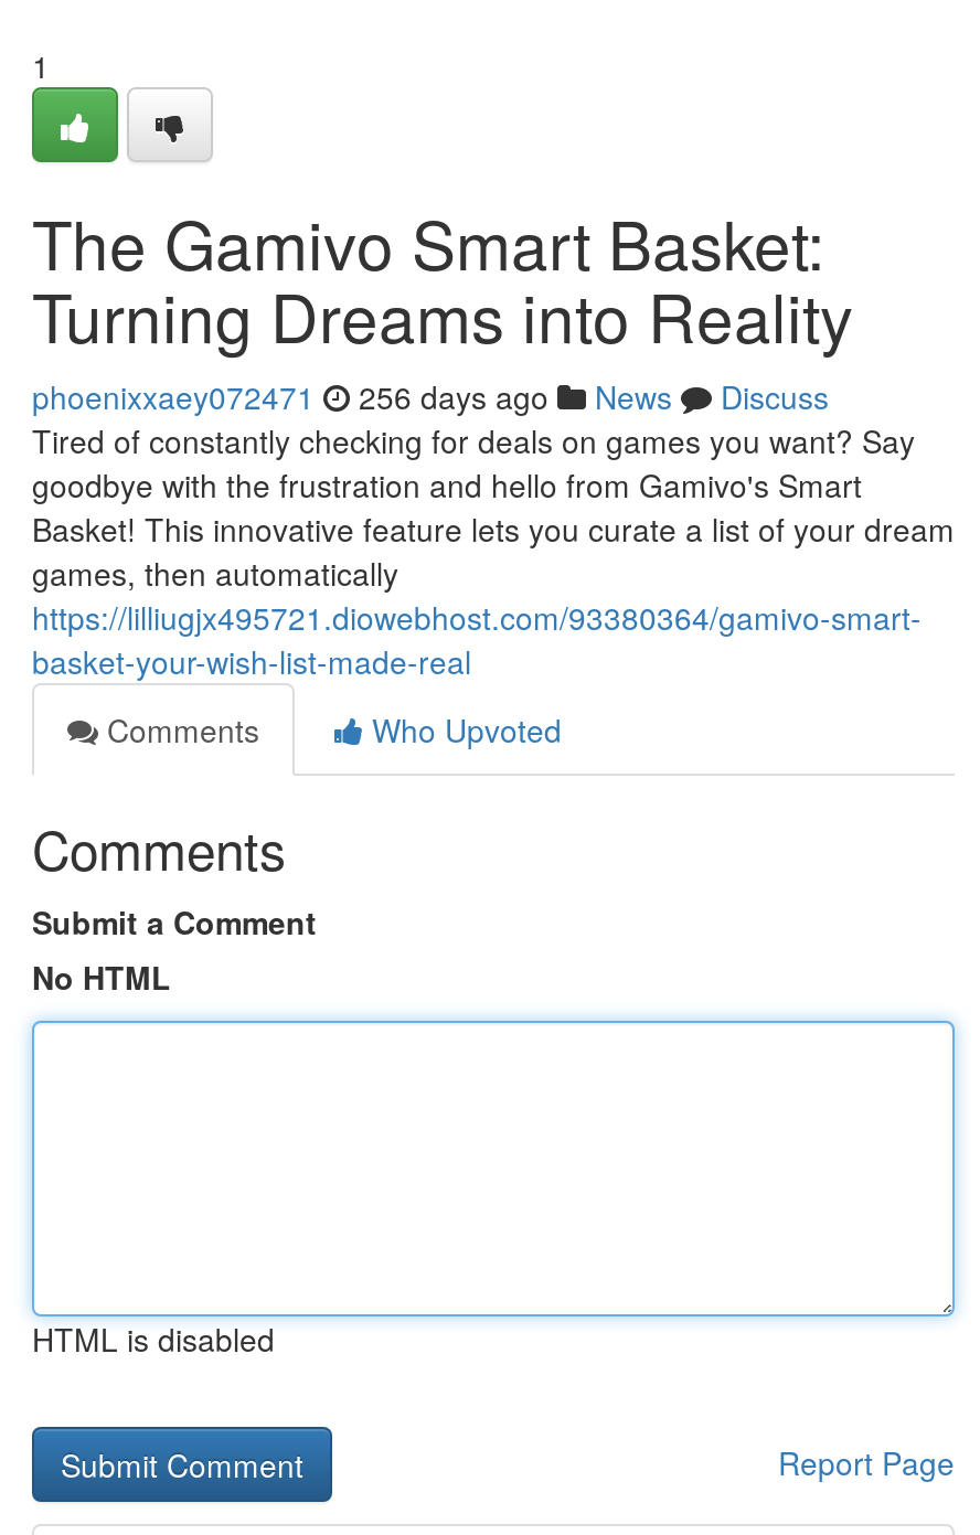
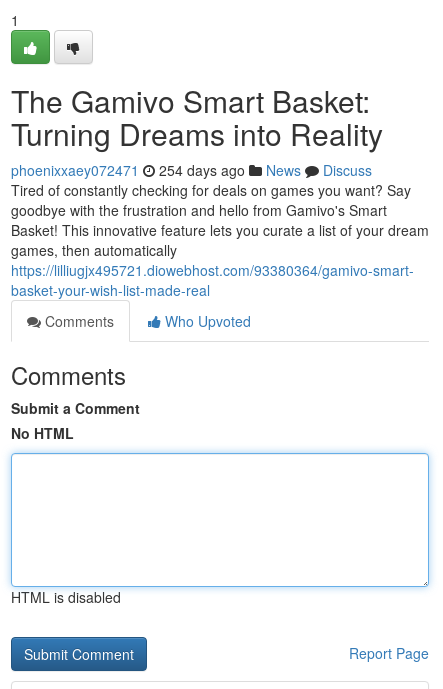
[32,374,829,418] phoenixxaey072471 256 days ago News Discuss -> [11,160,372,180] phoenixxaey072471 254 days ago News Discuss

